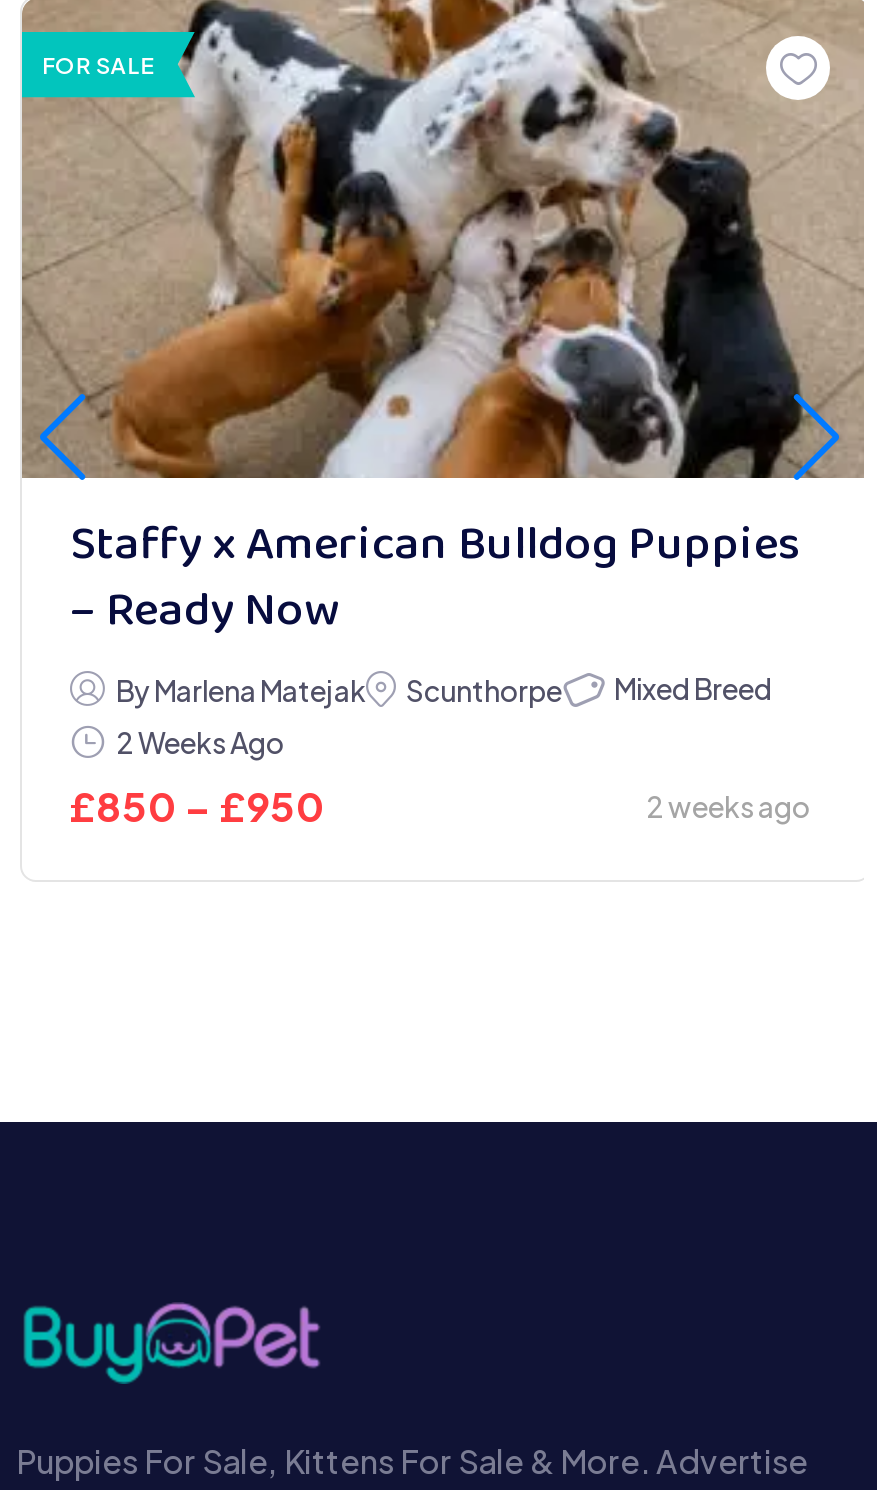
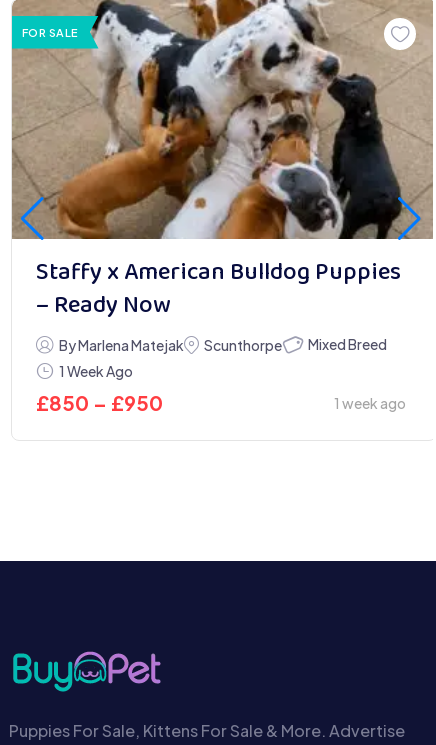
[112,723,284,759] 2 Weeks Ago -> [57,362,133,380] 1 Week Ago
[646,787,810,823] 2 weeks ago -> [334,394,406,412] 1 week ago

